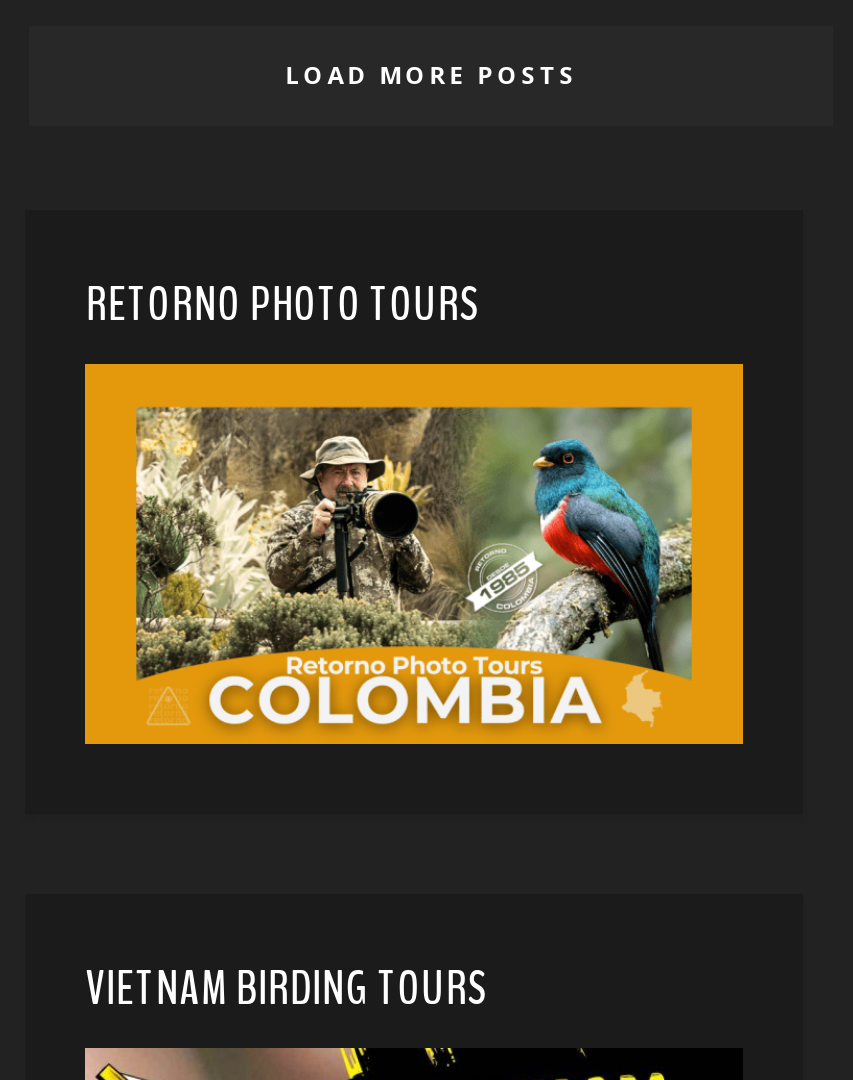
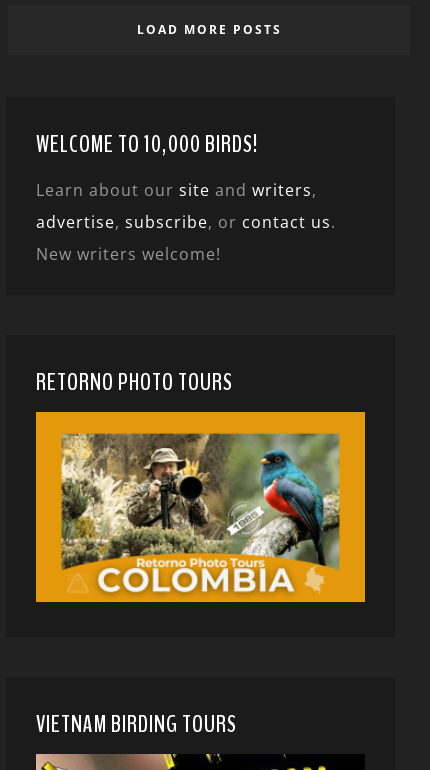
none -> [36,128,336,265] WELCOME TO 10,000 BIRDS! | Learn about our site and writers, | advertise, subscribe, or contact us. | New writers welcome!

